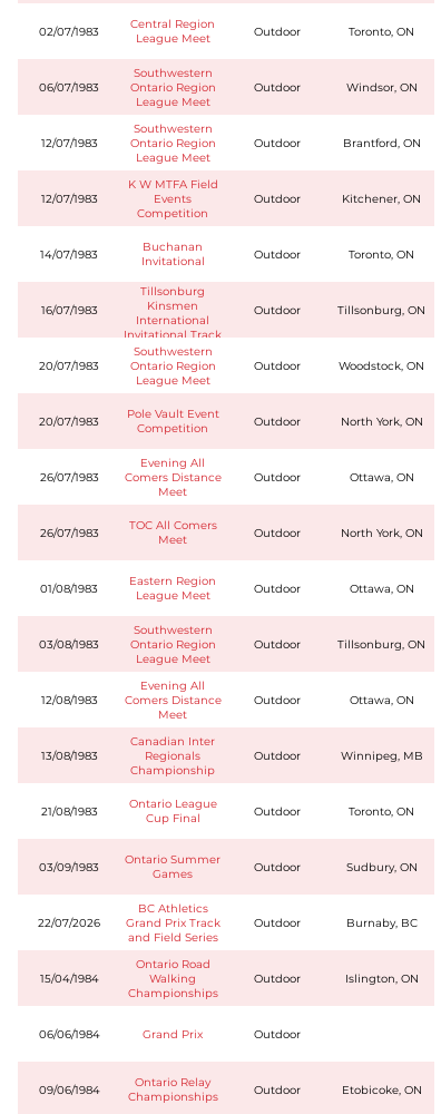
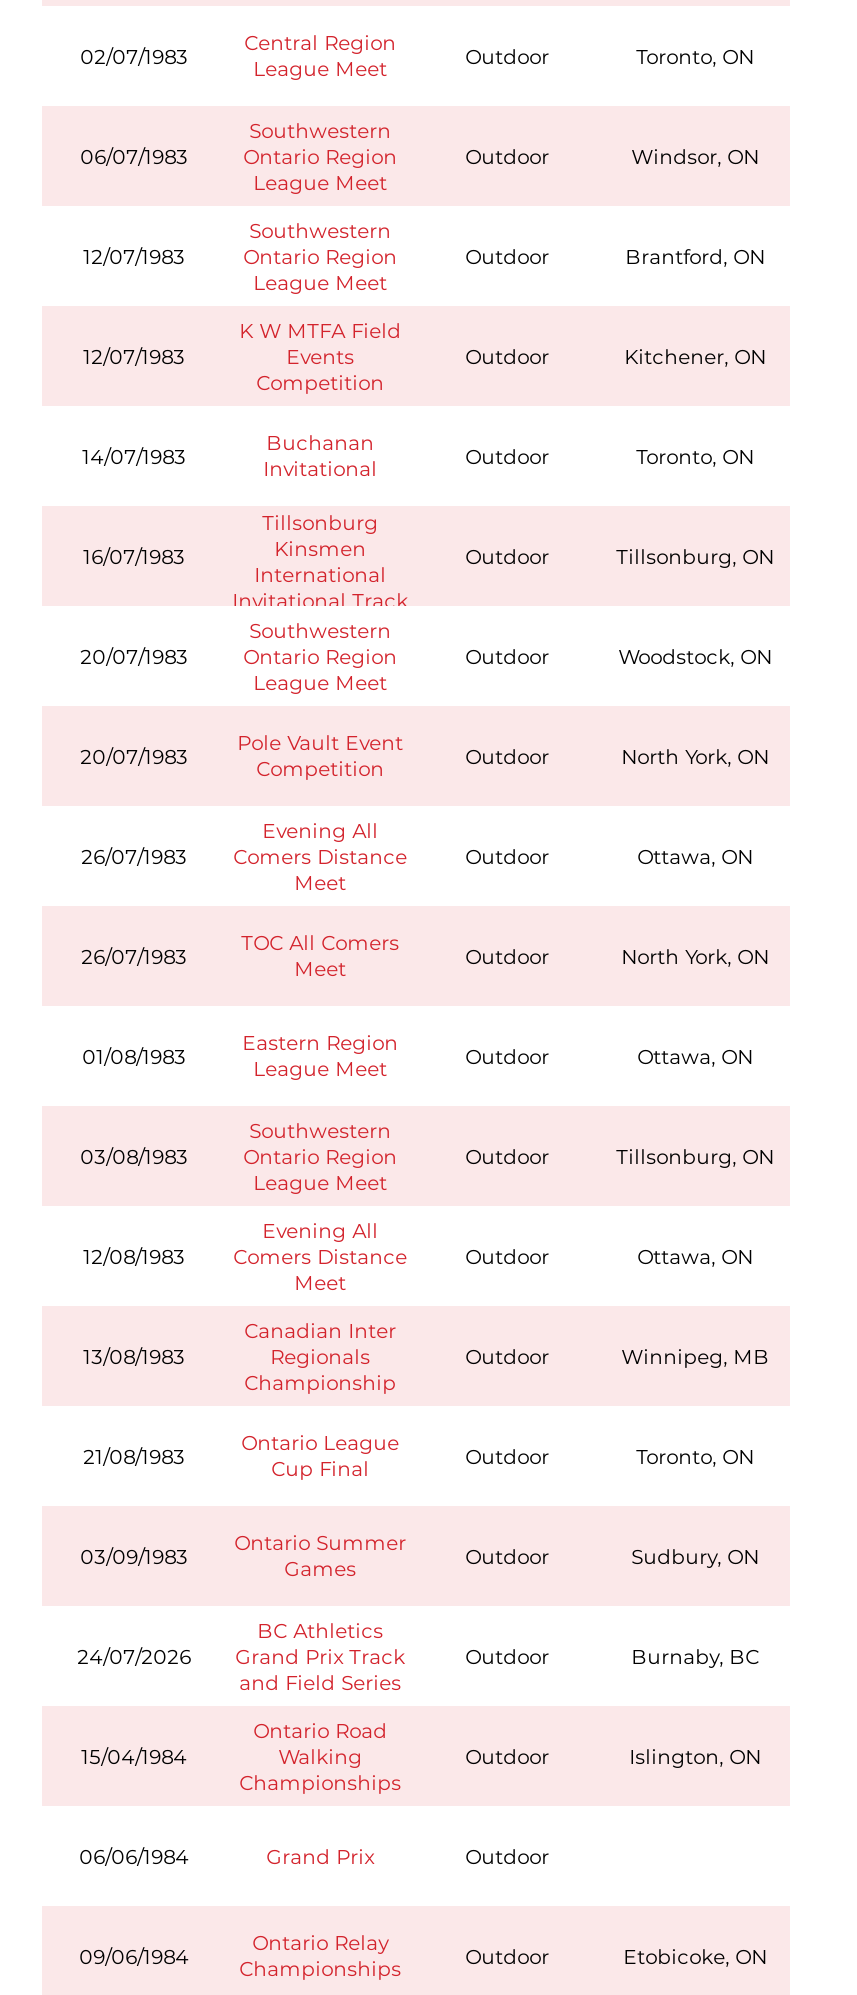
[38,915,220,930] 22/07/2026 Grand Prix Track -> [77,1643,405,1669] 24/07/2026 Grand Prix Track

